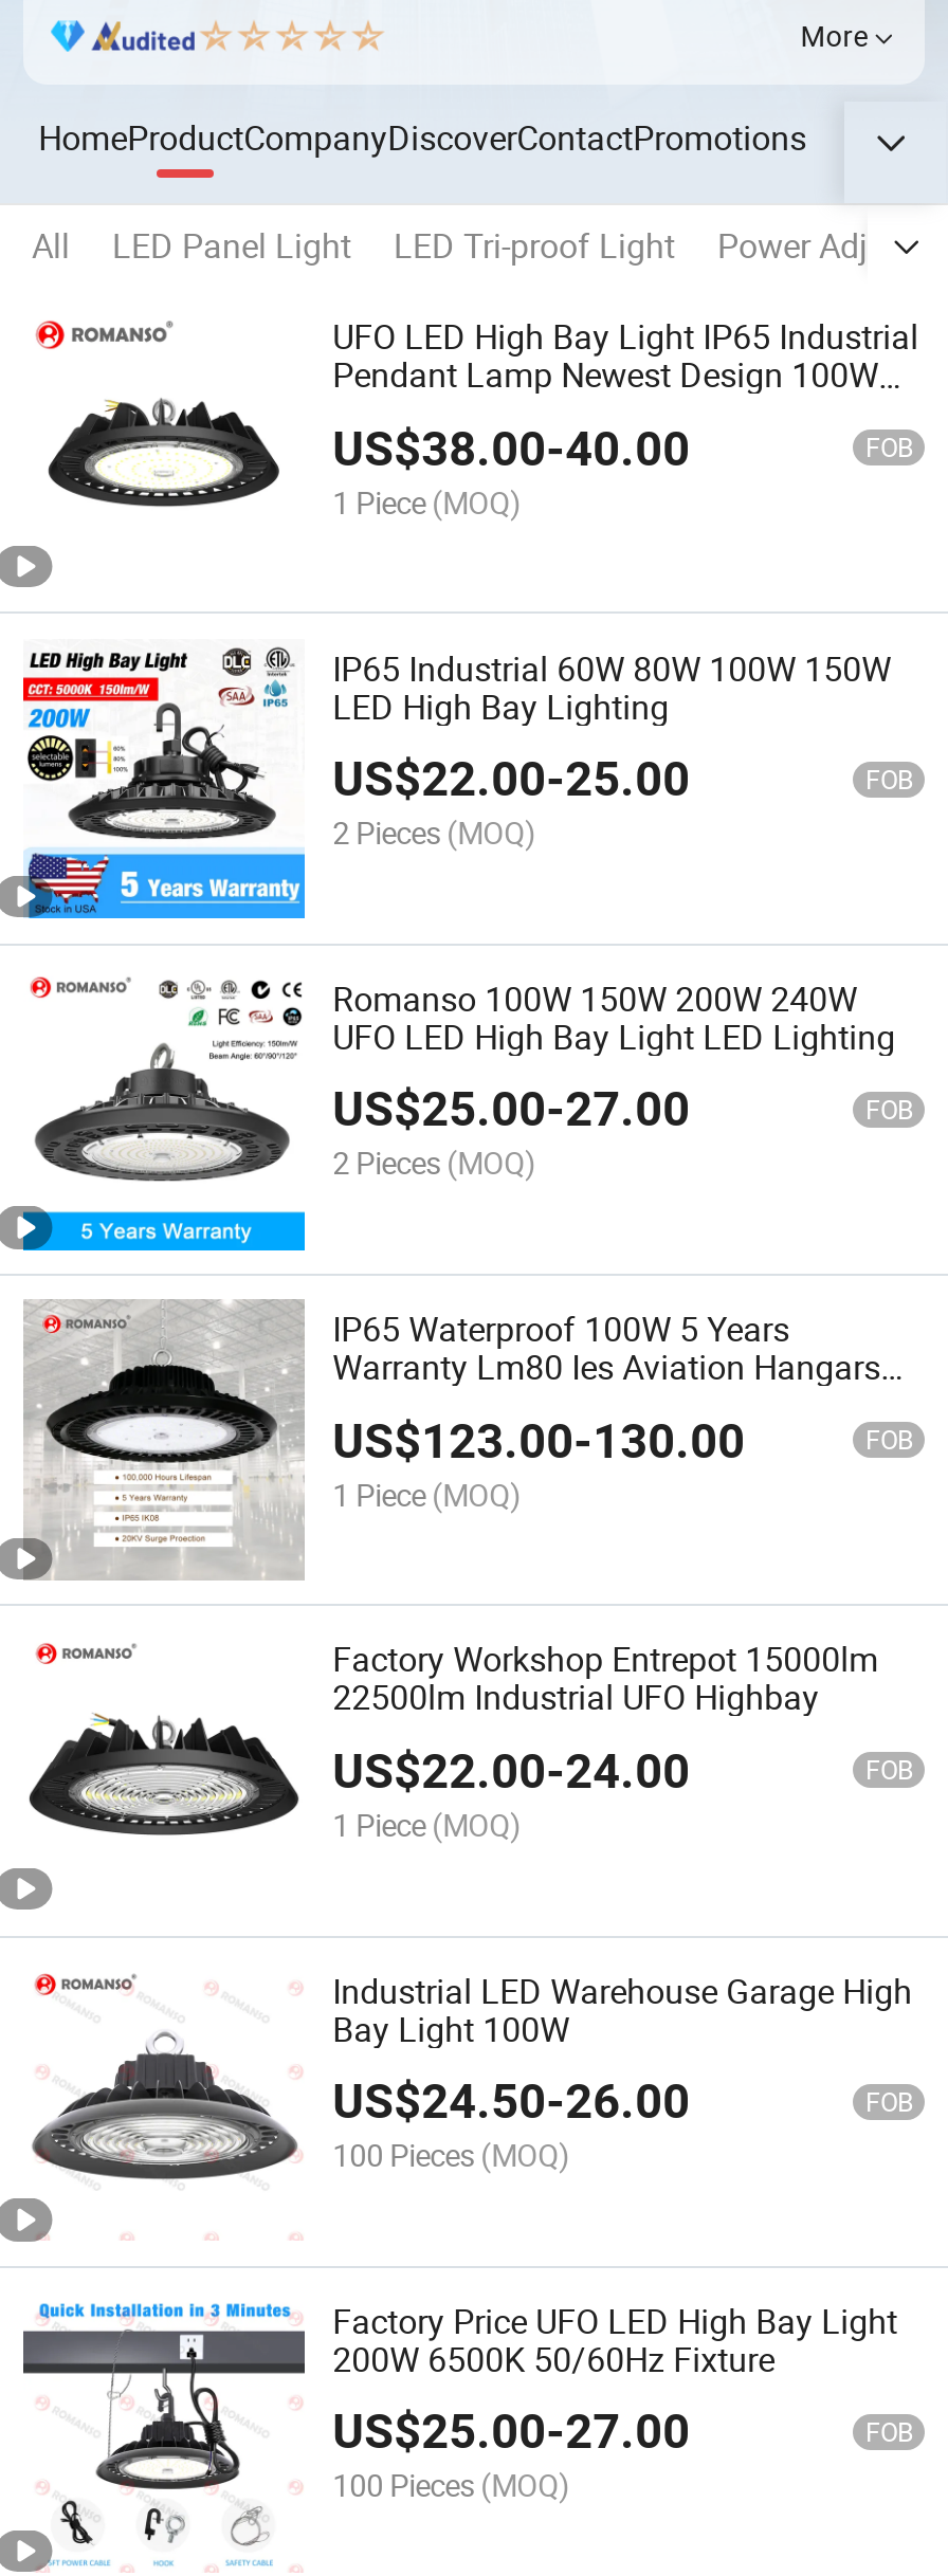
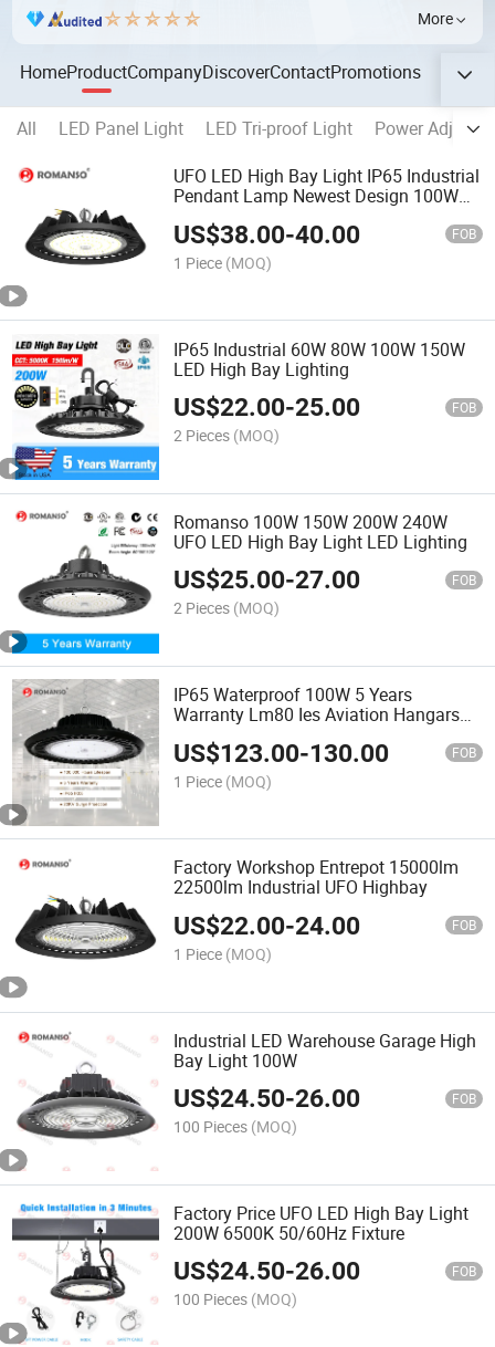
[332,2404,690,2462] US$25.00-27.00 -> [174,1257,360,1287] US$24.50-26.00

